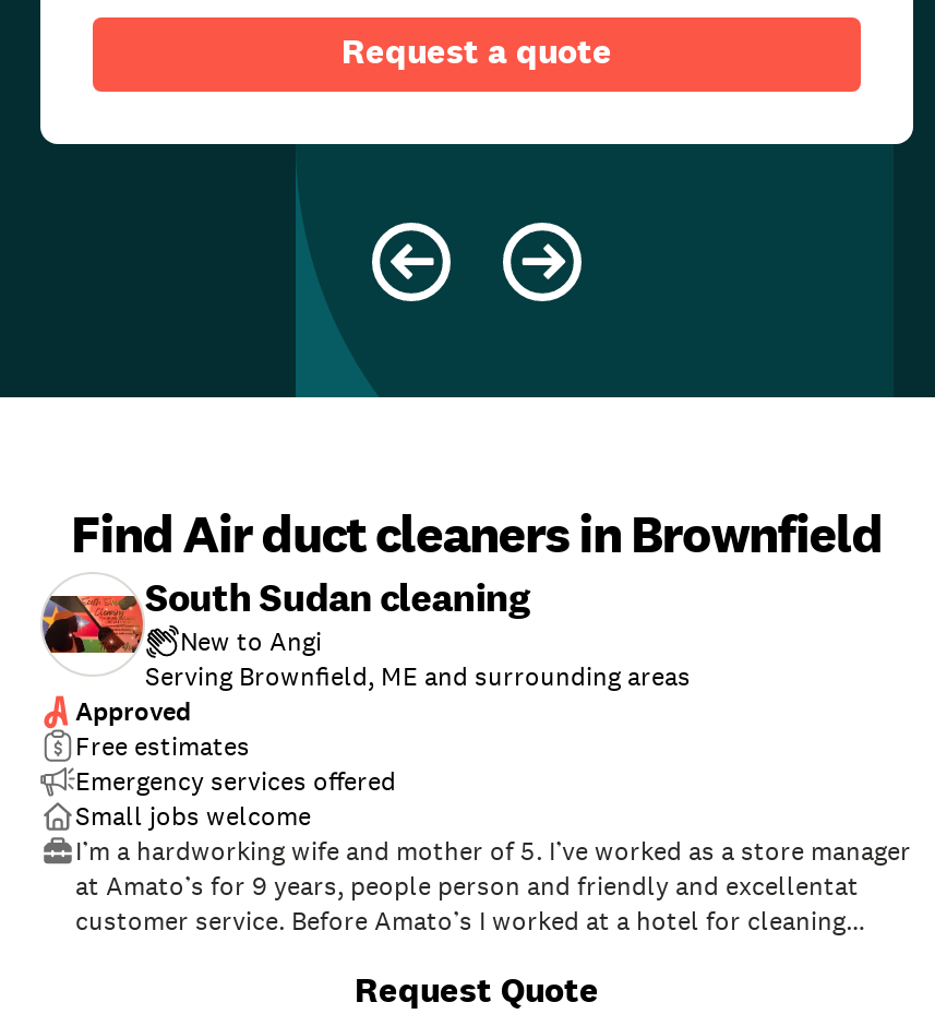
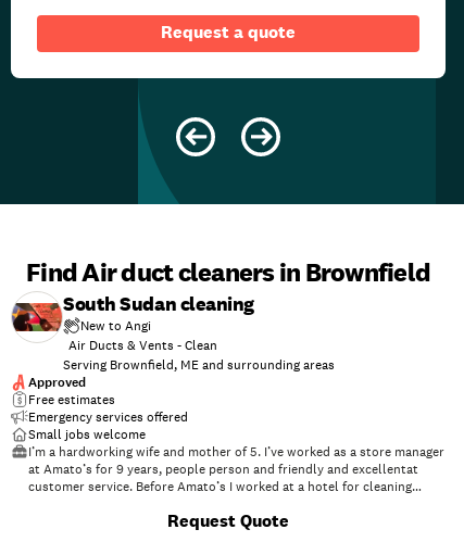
none -> [68,337,217,354] Air Ducts & Vents - Clean

